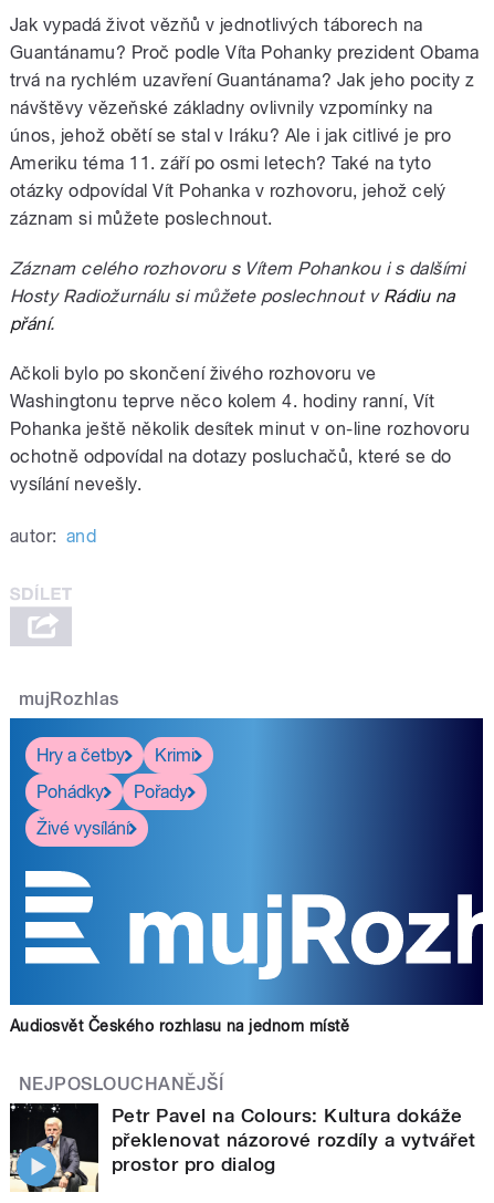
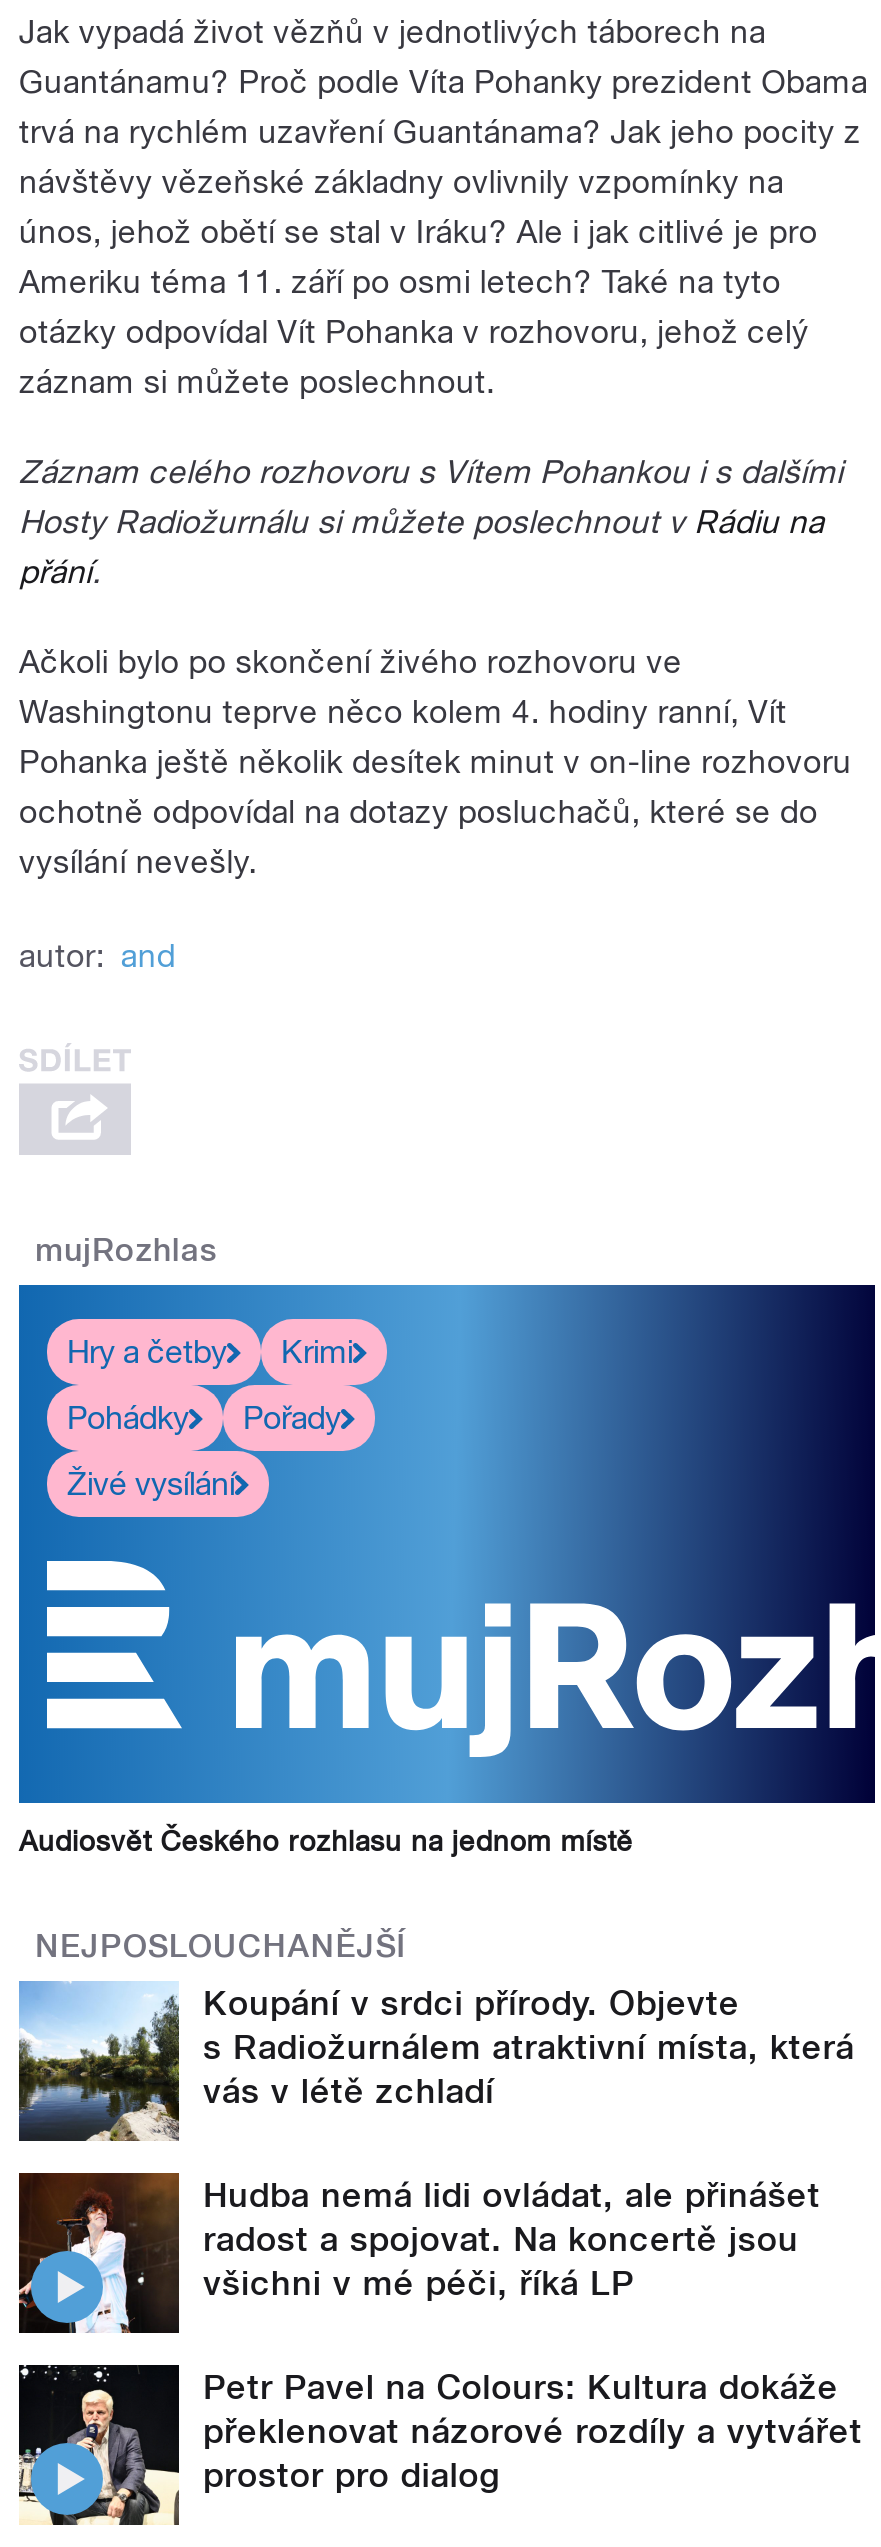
none -> [17,1981,854,2304] [image] | Koupání v srdci přírody. Objevte | s Radiožurnálem atraktivní místa, která | vás v létě zchladí | Hudba nemá lidi ovládat, ale přinášet | radost a spojovat. Na koncertě jsou | všichni v mé péči, říká LP
none -> [17,2171,181,2335] [image]

